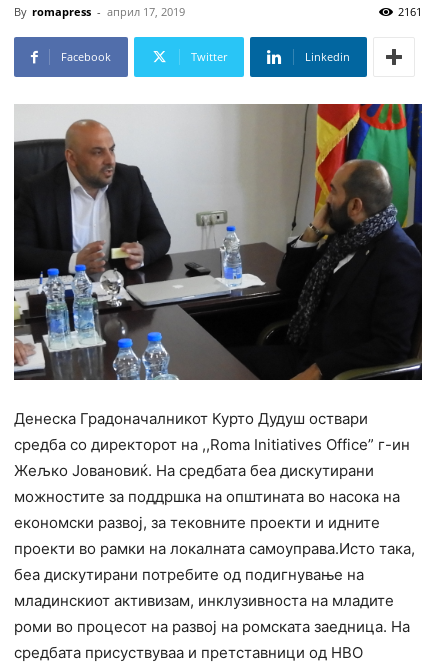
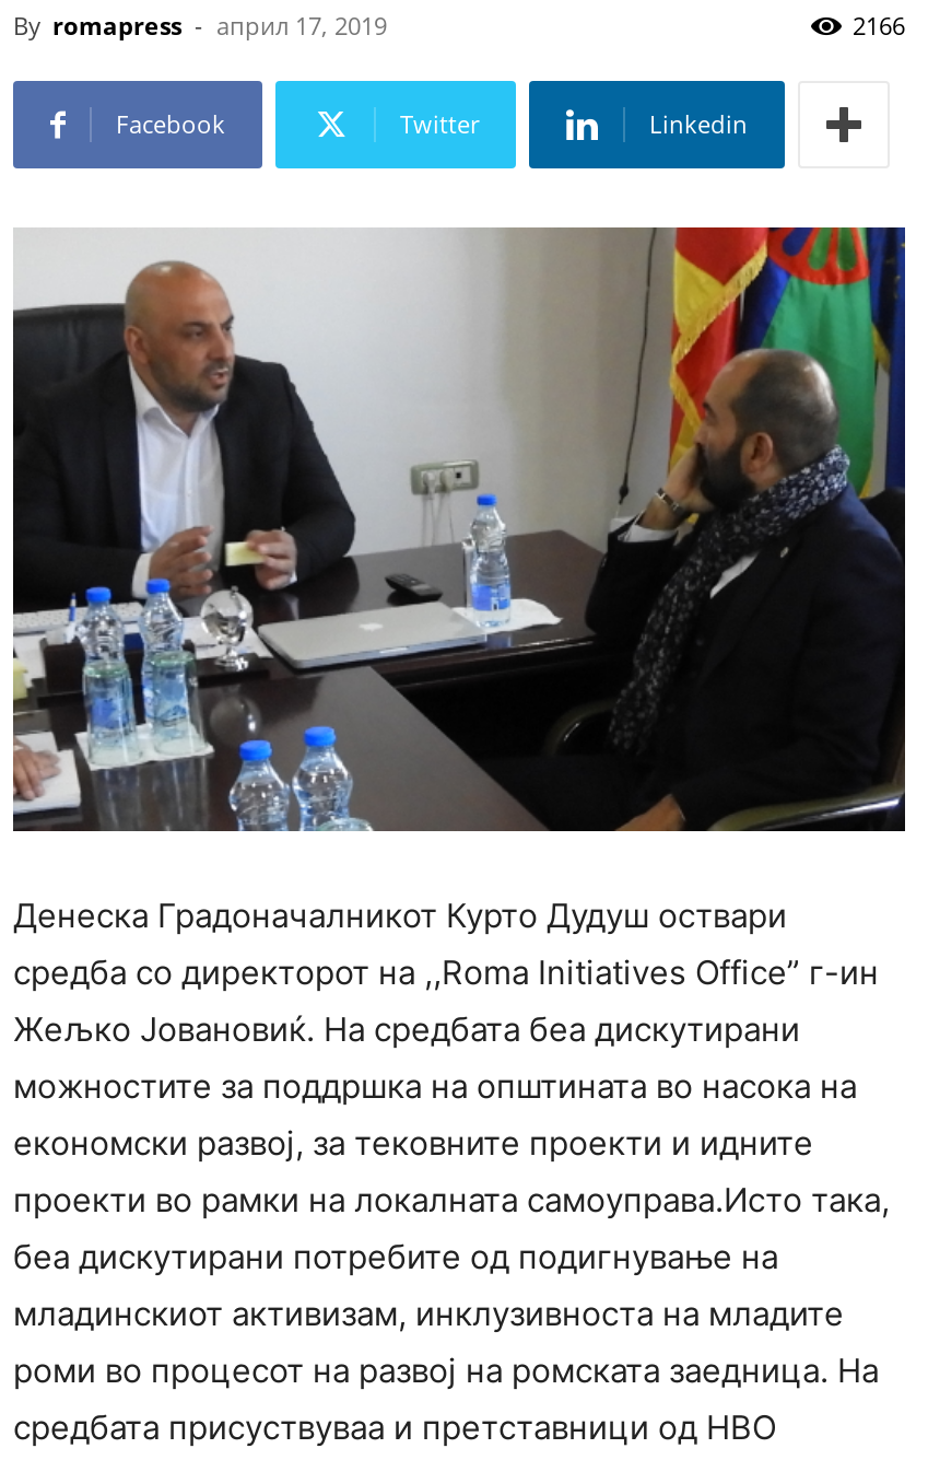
[398,4,422,19] 2161 -> [853,9,905,42] 2166

